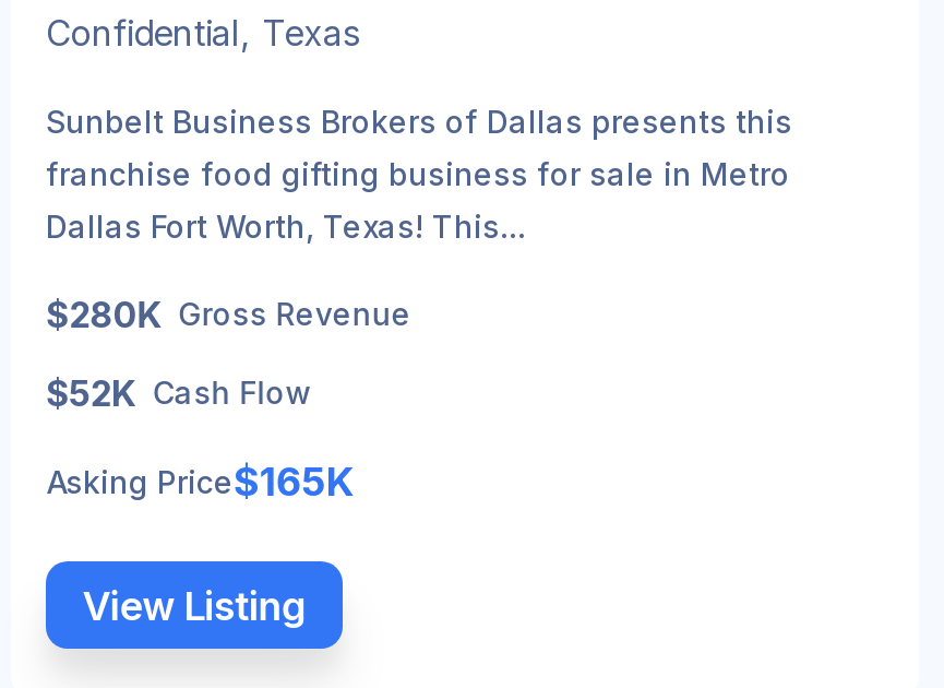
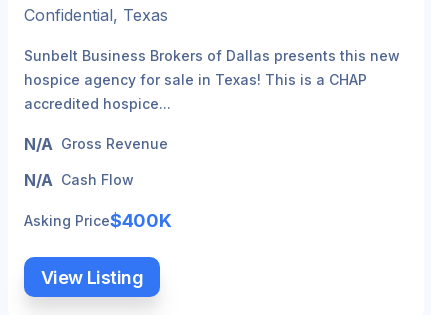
[46,103,792,245] Sunbelt Business Brokers of Dallas presents this | franchise food gifting business for sale in Metro | Dallas Fort Worth, Texas! This... -> [24,47,400,112] Sunbelt Business Brokers of Dallas presents this new | hospice agency for sale in Texas! This is a CHAP | accredited hospice...
[46,293,411,336] $280K Gross Revenue -> [24,134,168,154] N/A Gross Revenue
[46,371,311,415] $52K Cash Flow -> [24,170,134,190] N/A Cash Flow
[46,459,354,505] Asking Price$165K -> [24,210,171,231] Asking Price$400K

